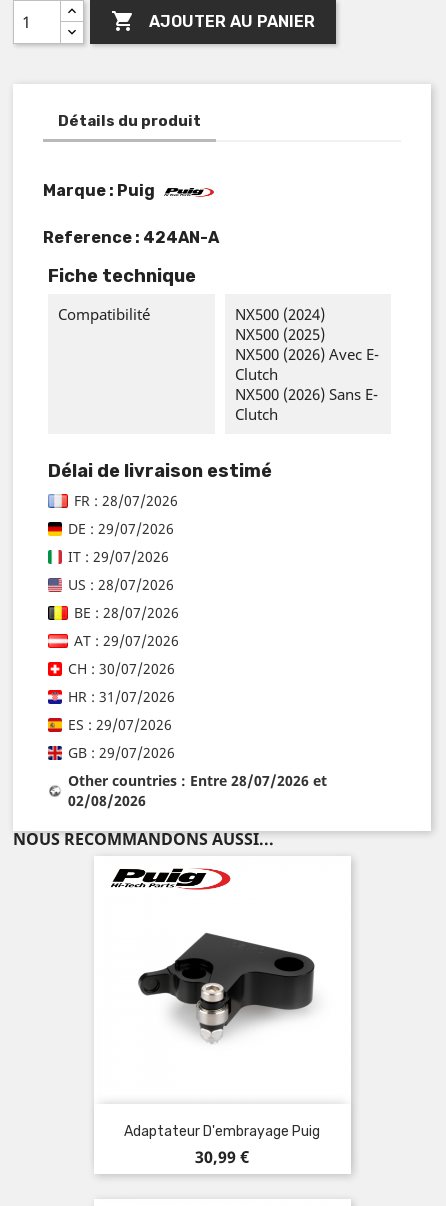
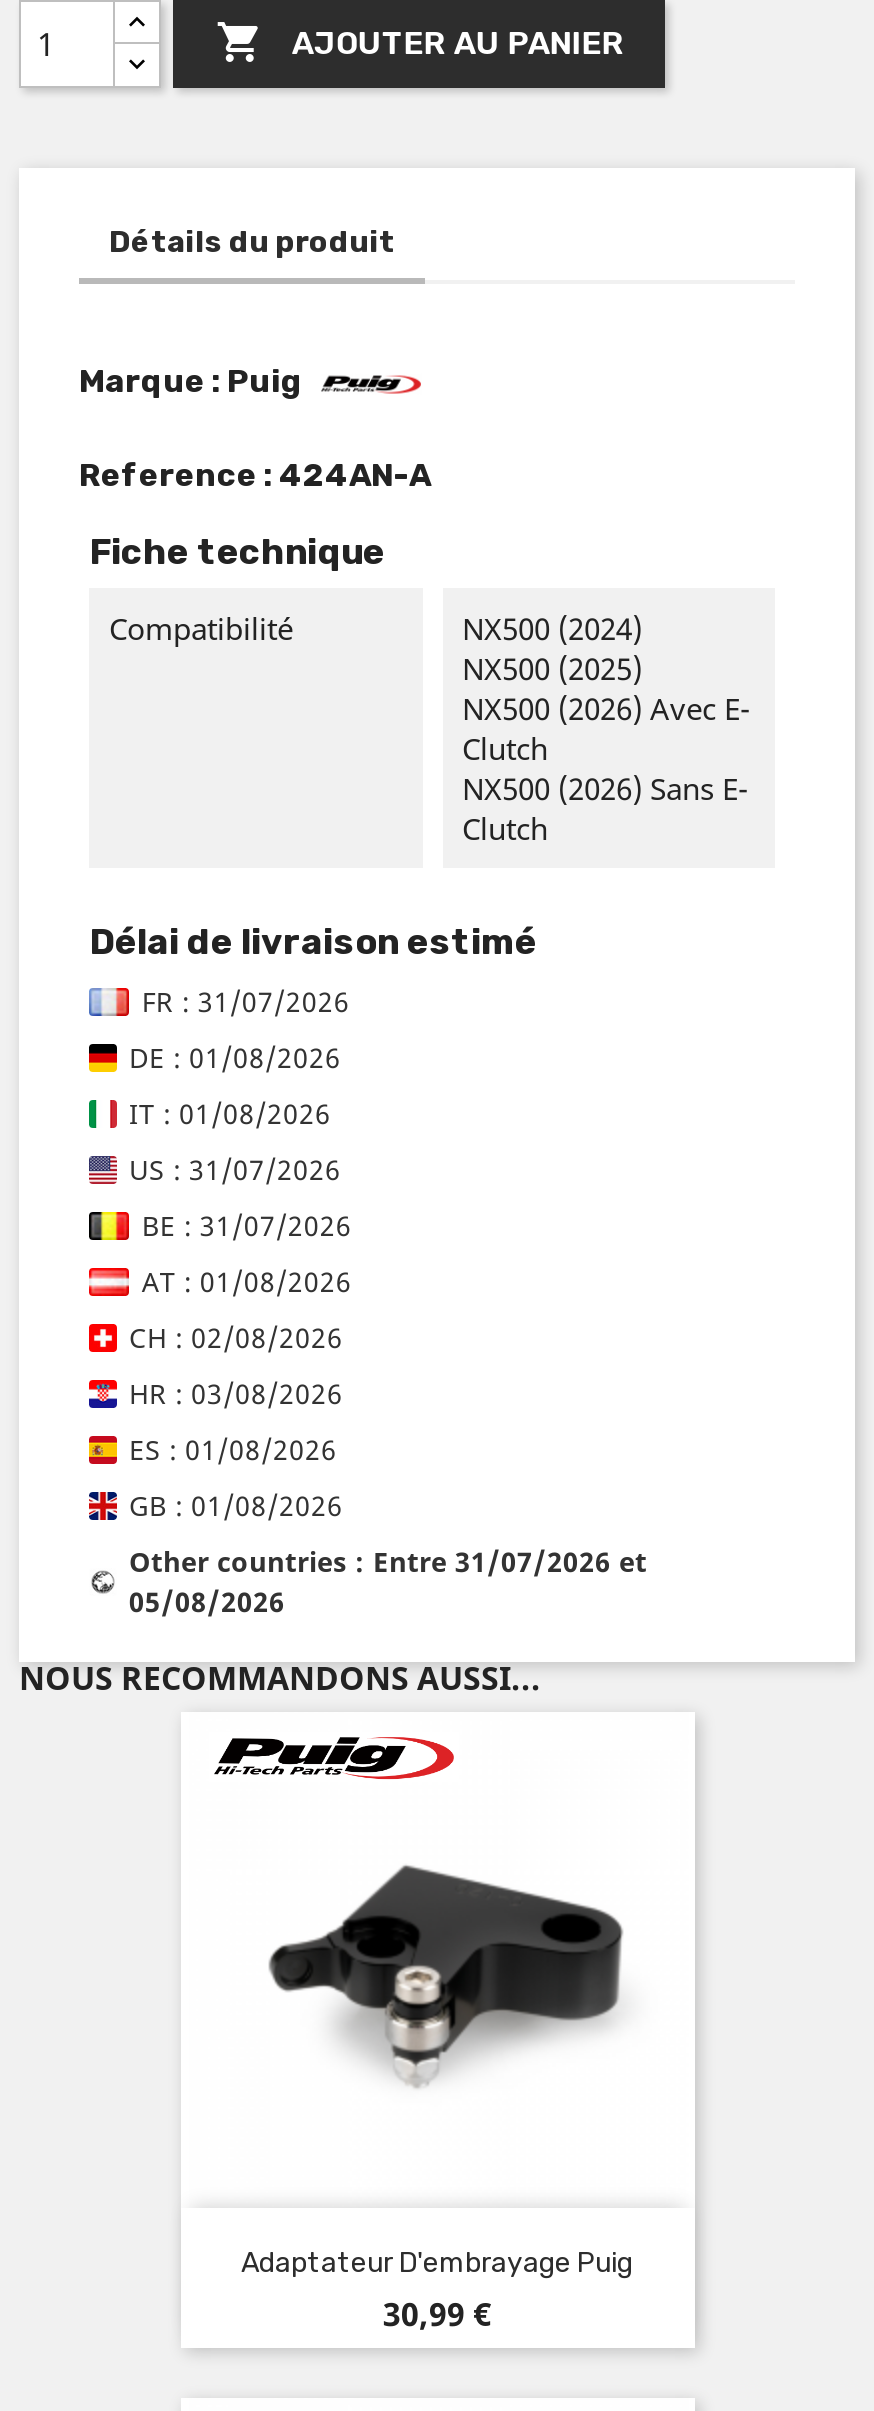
[74,491,178,510] FR : 28/07/2026 -> [142,981,350,1019] FR : 31/07/2026
[68,519,174,538] DE : 29/07/2026 -> [129,1037,341,1075] DE : 01/08/2026
[68,547,169,566] IT : 29/07/2026 -> [129,1093,331,1131] IT : 01/08/2026
[68,575,174,594] US : 28/07/2026 -> [129,1149,341,1187] US : 31/07/2026
[74,603,179,622] BE : 28/07/2026 -> [142,1205,352,1243] BE : 31/07/2026
[74,631,179,650] AT : 29/07/2026 -> [142,1261,352,1299] AT : 01/08/2026
[68,659,175,678] CH : 30/07/2026 -> [129,1317,343,1355] CH : 02/08/2026
[68,687,175,706] HR : 31/07/2026 -> [129,1373,343,1411] HR : 03/08/2026
[68,715,172,734] ES : 29/07/2026 -> [129,1429,337,1467] ES : 01/08/2026
[68,743,175,762] GB : 29/07/2026 -> [129,1485,343,1523] GB : 01/08/2026
[68,771,327,790] Other countries : Entre 28/07/2026 et -> [129,1541,647,1579] Other countries : Entre 31/07/2026 et
[68,791,146,810] 02/08/2026 -> [129,1581,285,1619] 05/08/2026

